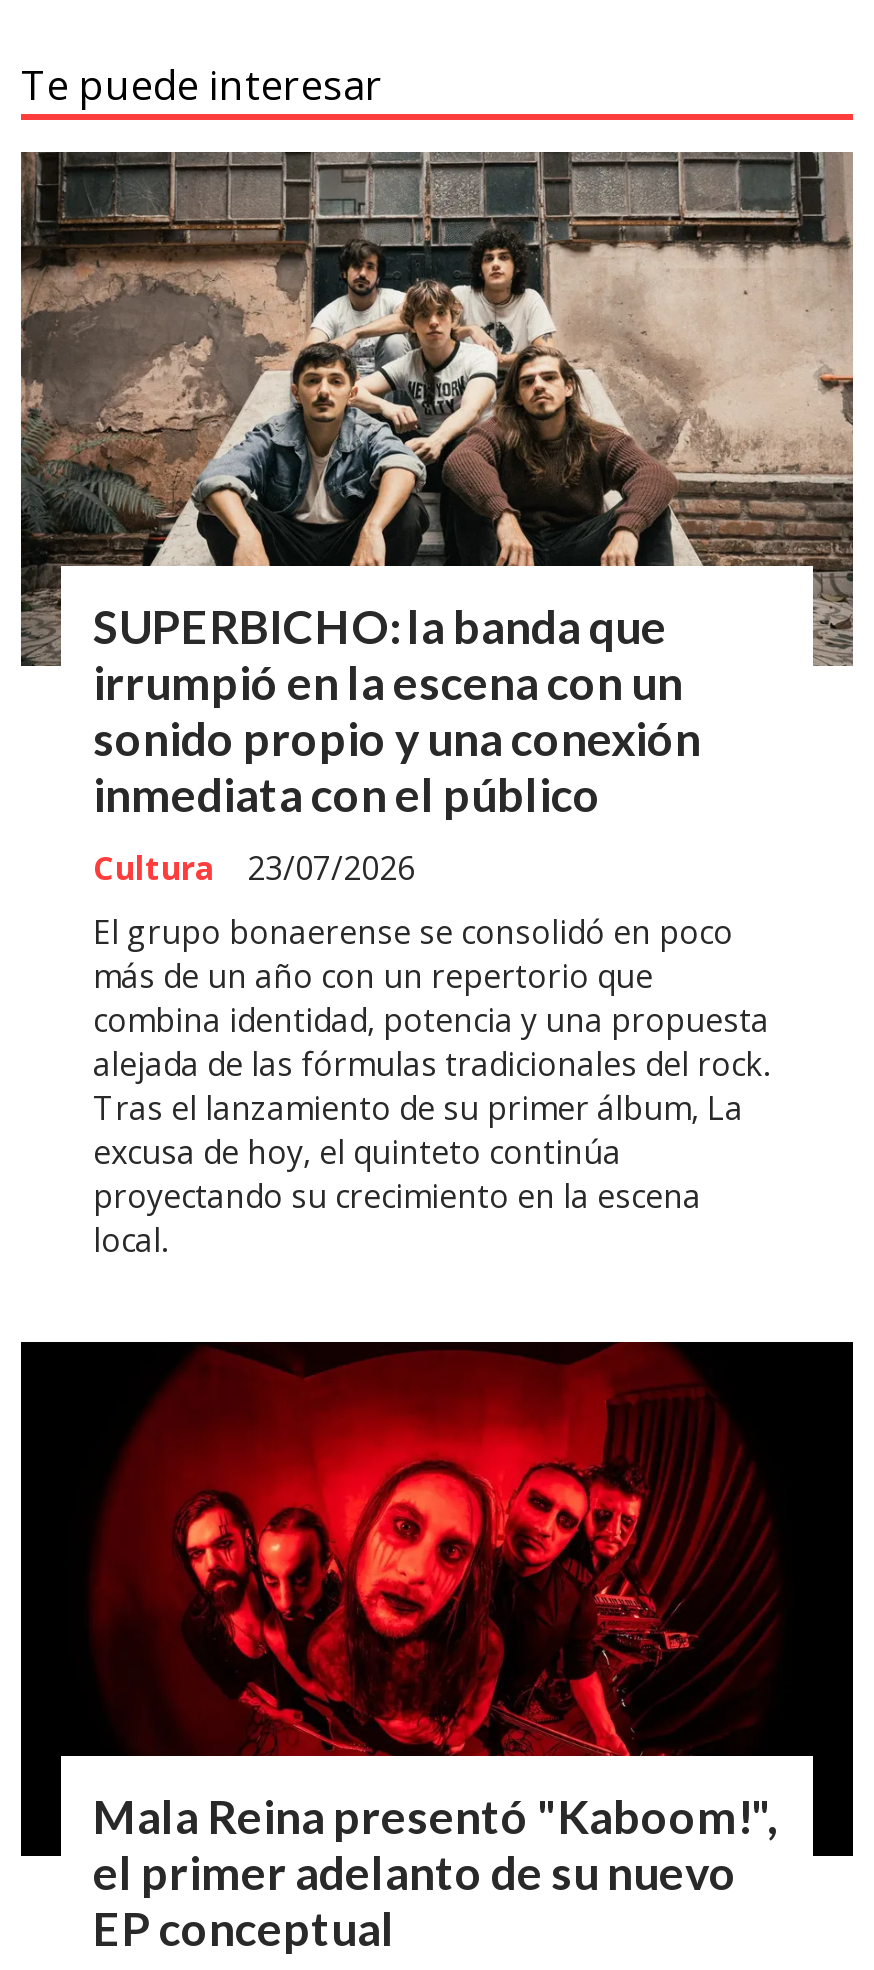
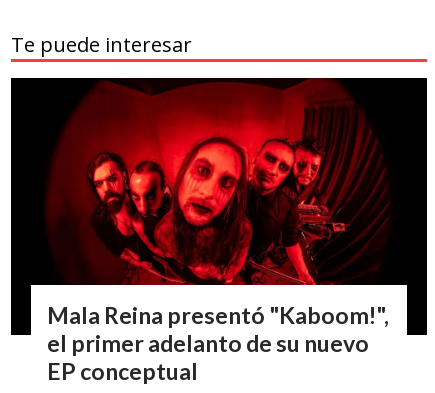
[19,150,855,1261] [image] | SUPERBICHO: la banda que | irrumpió en la escena con un | sonido propio y una conexión | inmediata con el público | Cultura | 23/07/2026 | El grupo bonaerense se consolidó en poco | más de un año con un repertorio que | combina identidad, potencia y una propuesta | alejada de las fórmulas tradicionales del rock. | Tras el lanzamiento de su primer álbum, La | excusa de hoy, el quinteto continúa | proyectando su crecimiento en la escena | local. -> none

